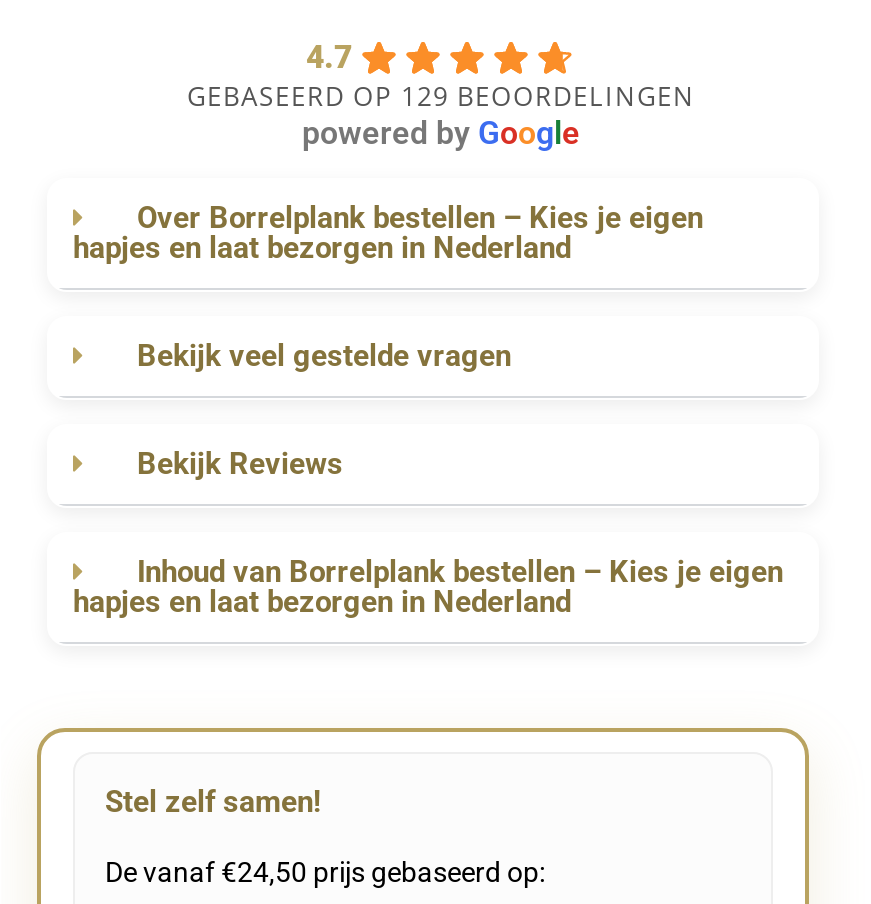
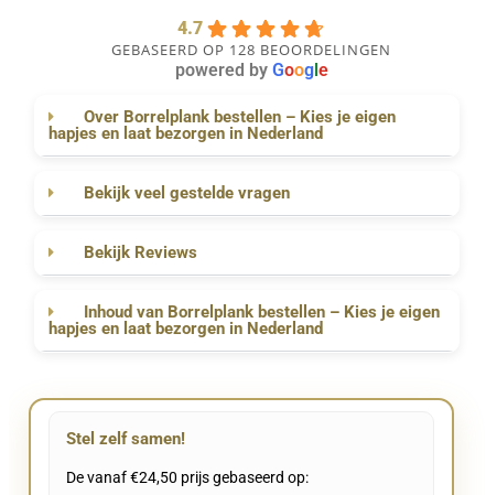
[187,78,695,114] GEBASEERD OP 129 BEOORDELINGEN -> [111,40,391,59] GEBASEERD OP 128 BEOORDELINGEN

